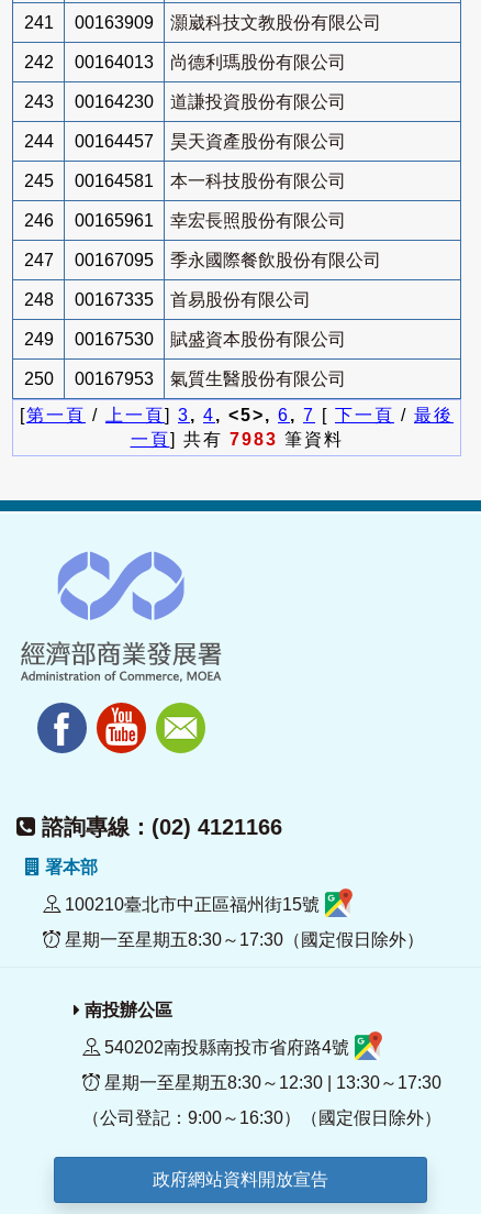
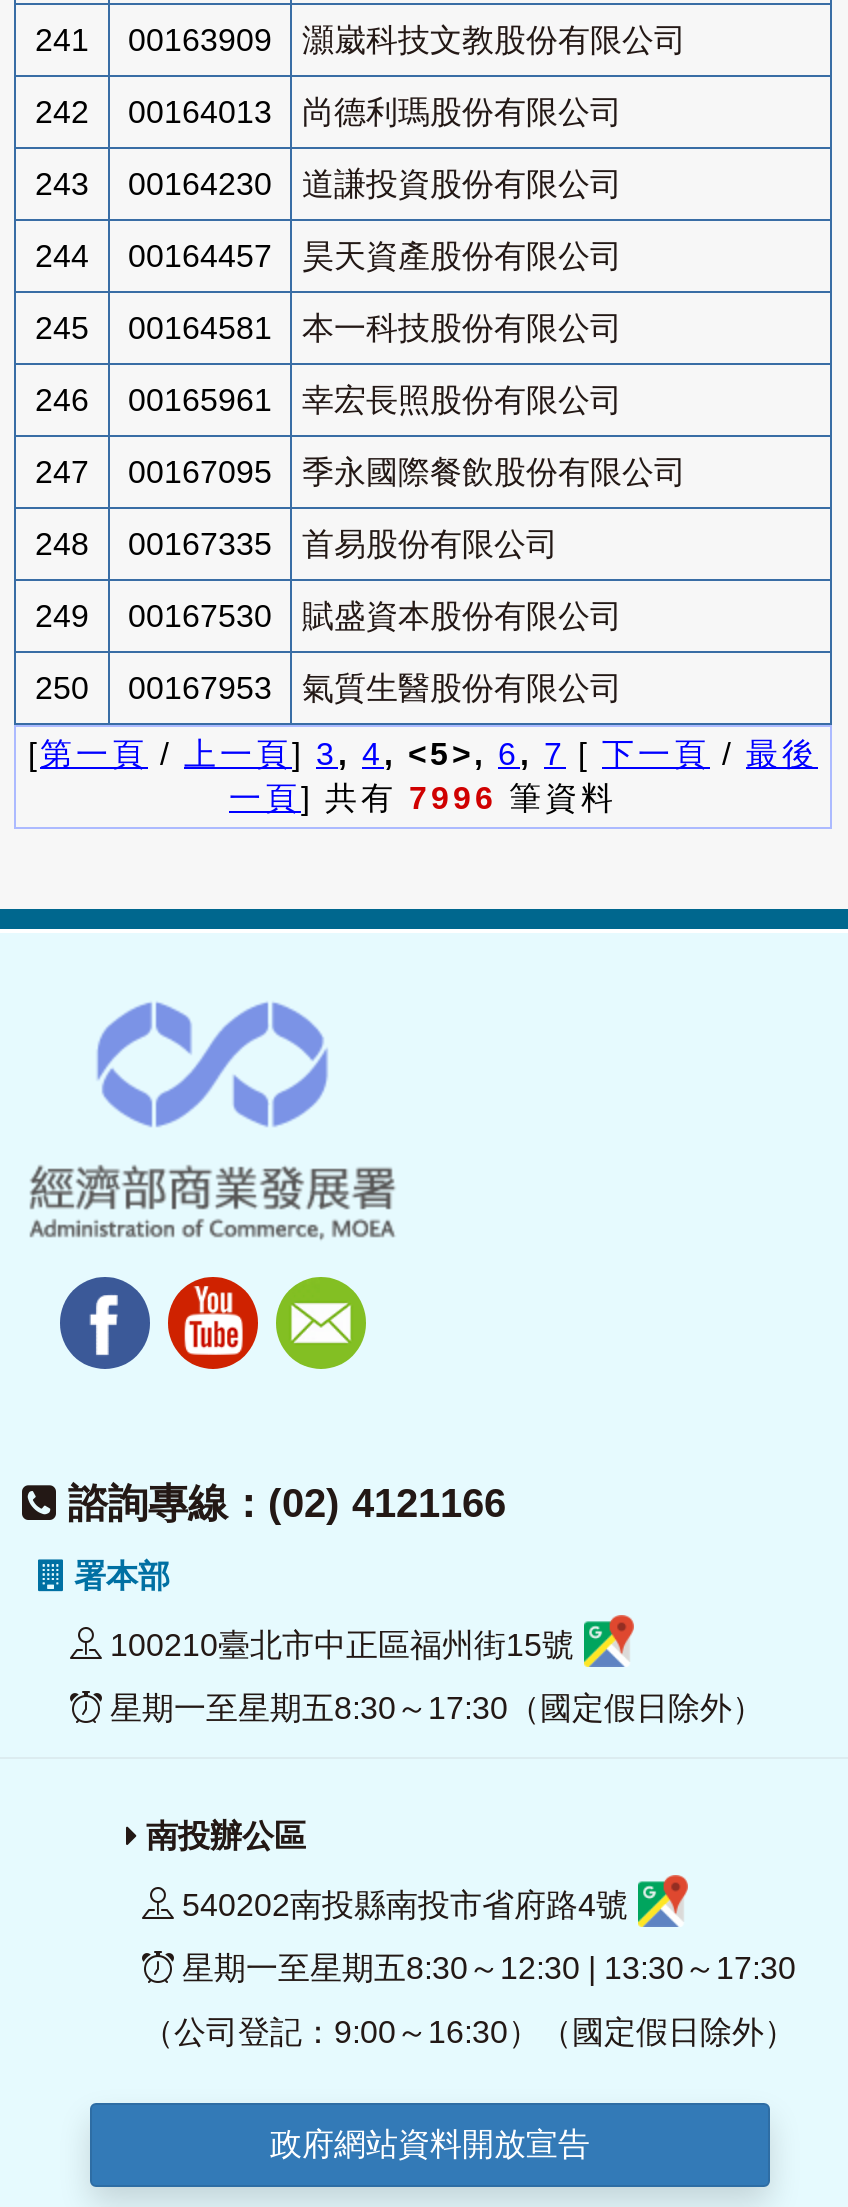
[130,430,343,449] 一頁] 共有7983筆資料 -> [229,781,617,815] 一頁] 共有7996筆資料

